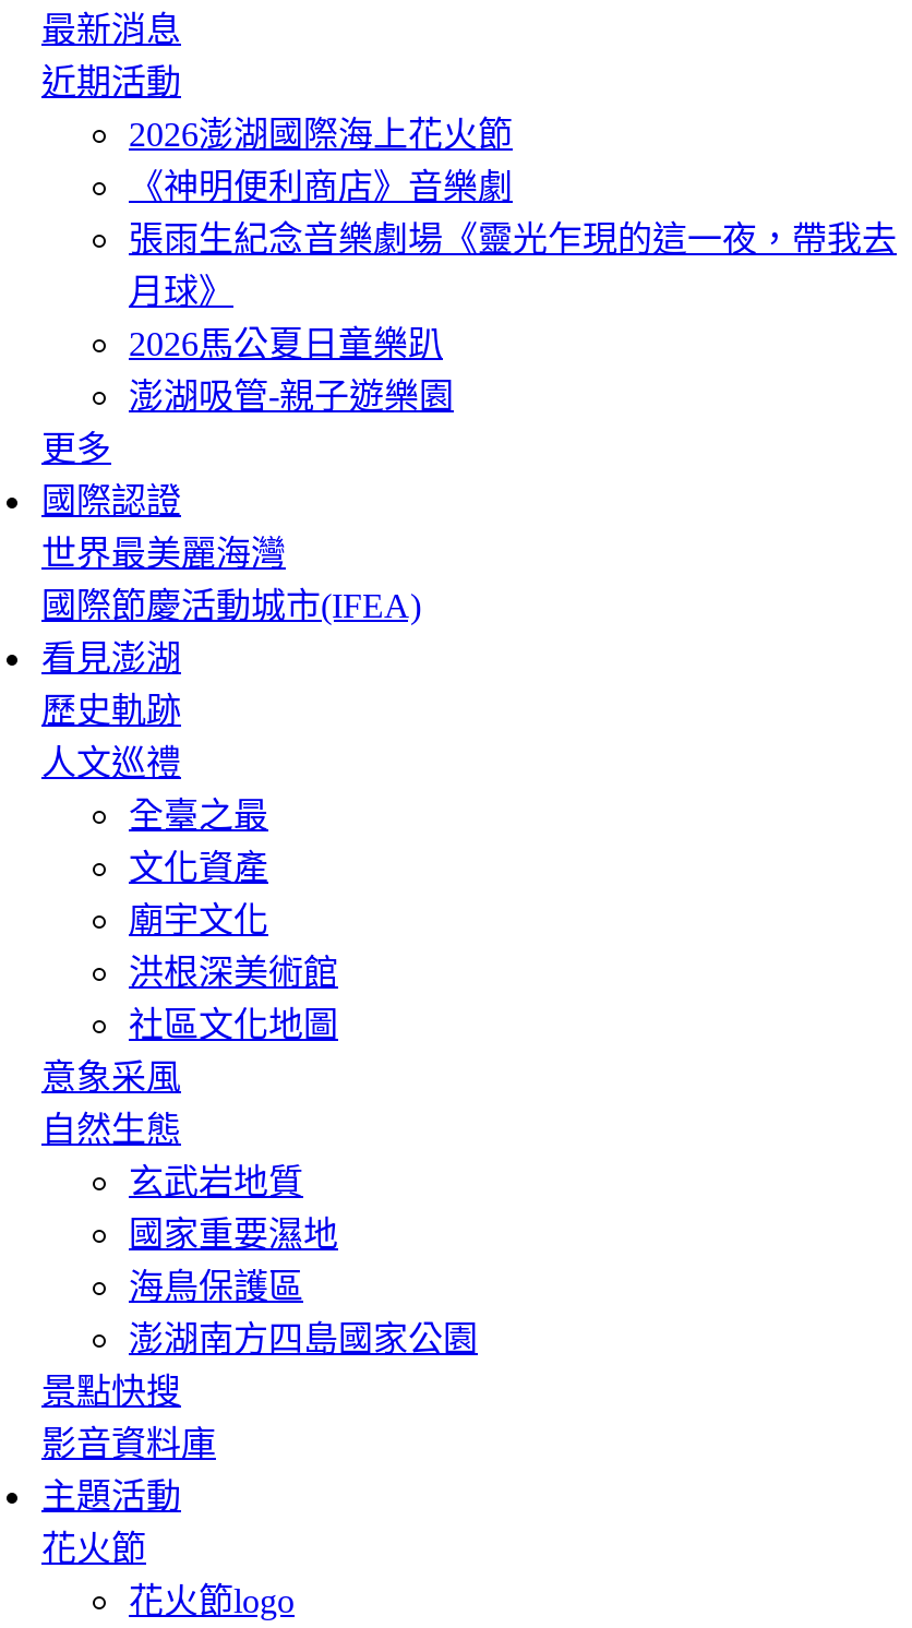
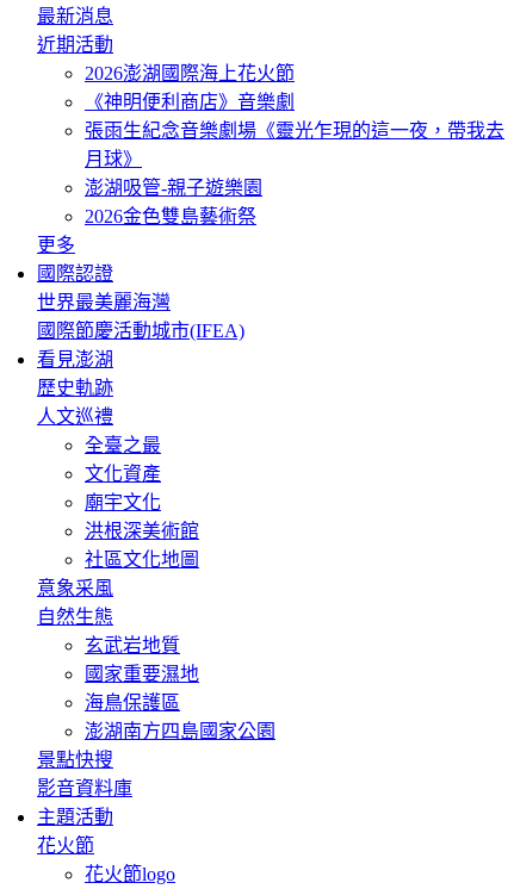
[129,325,443,362] 2026馬公夏日童樂趴 -> none
moved [129,377,454,414] -> [85,177,262,198]: 澎湖吸管-親子遊樂園
none -> [85,206,256,226] 2026金色雙島藝術祭

